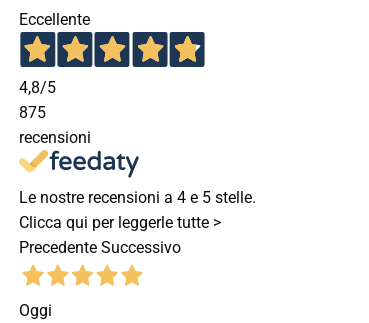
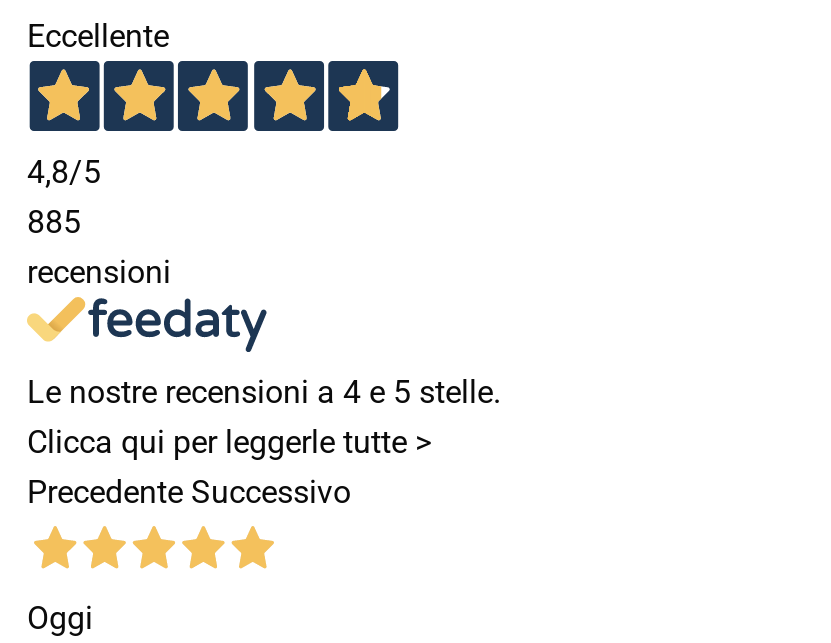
[19,103,46,122] 875 -> [27,203,81,241] 885

